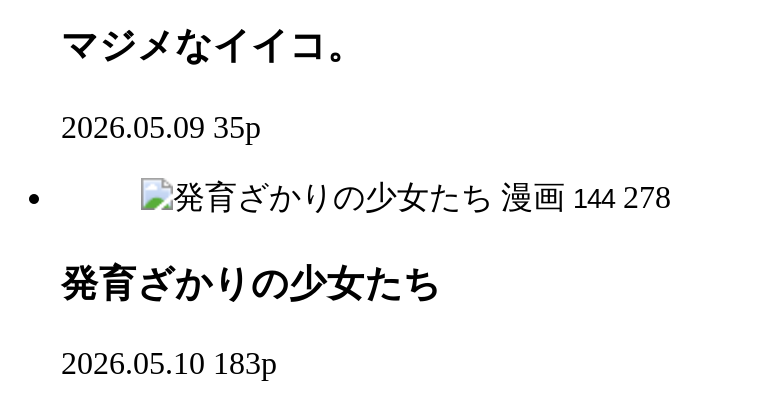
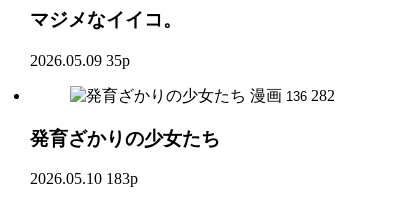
[501,180,671,214] 漫画 144 278 -> [250,87,335,104] 漫画 136 282

